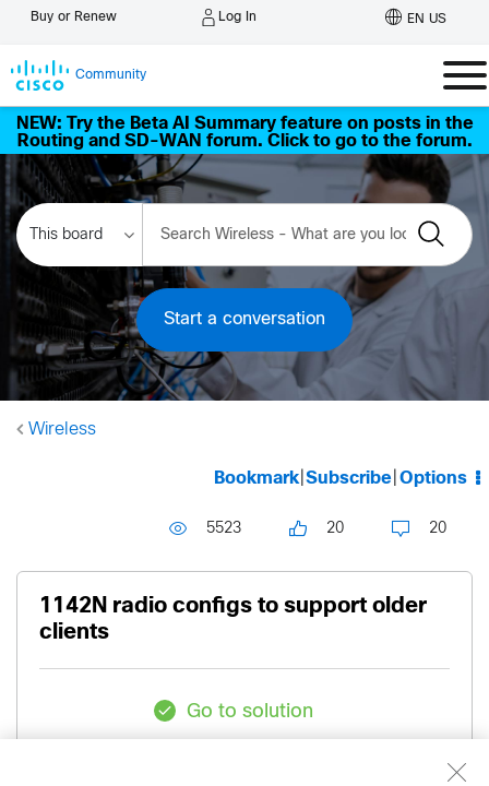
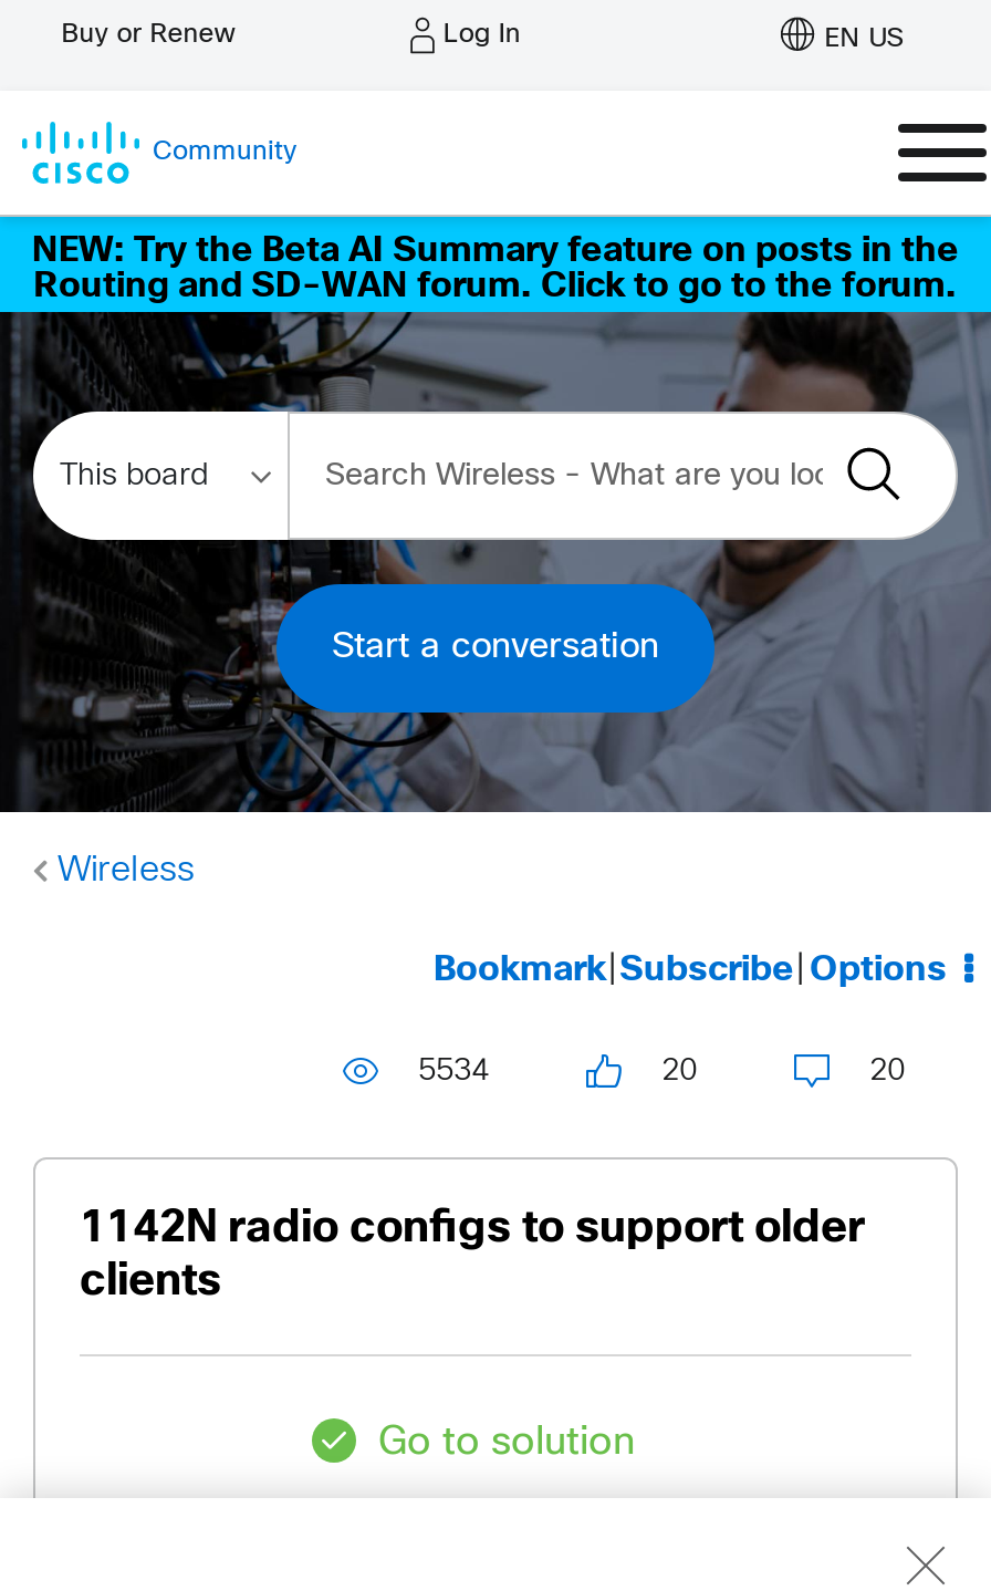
[206,522,241,536] 5523 -> [418,1058,489,1086] 5534

